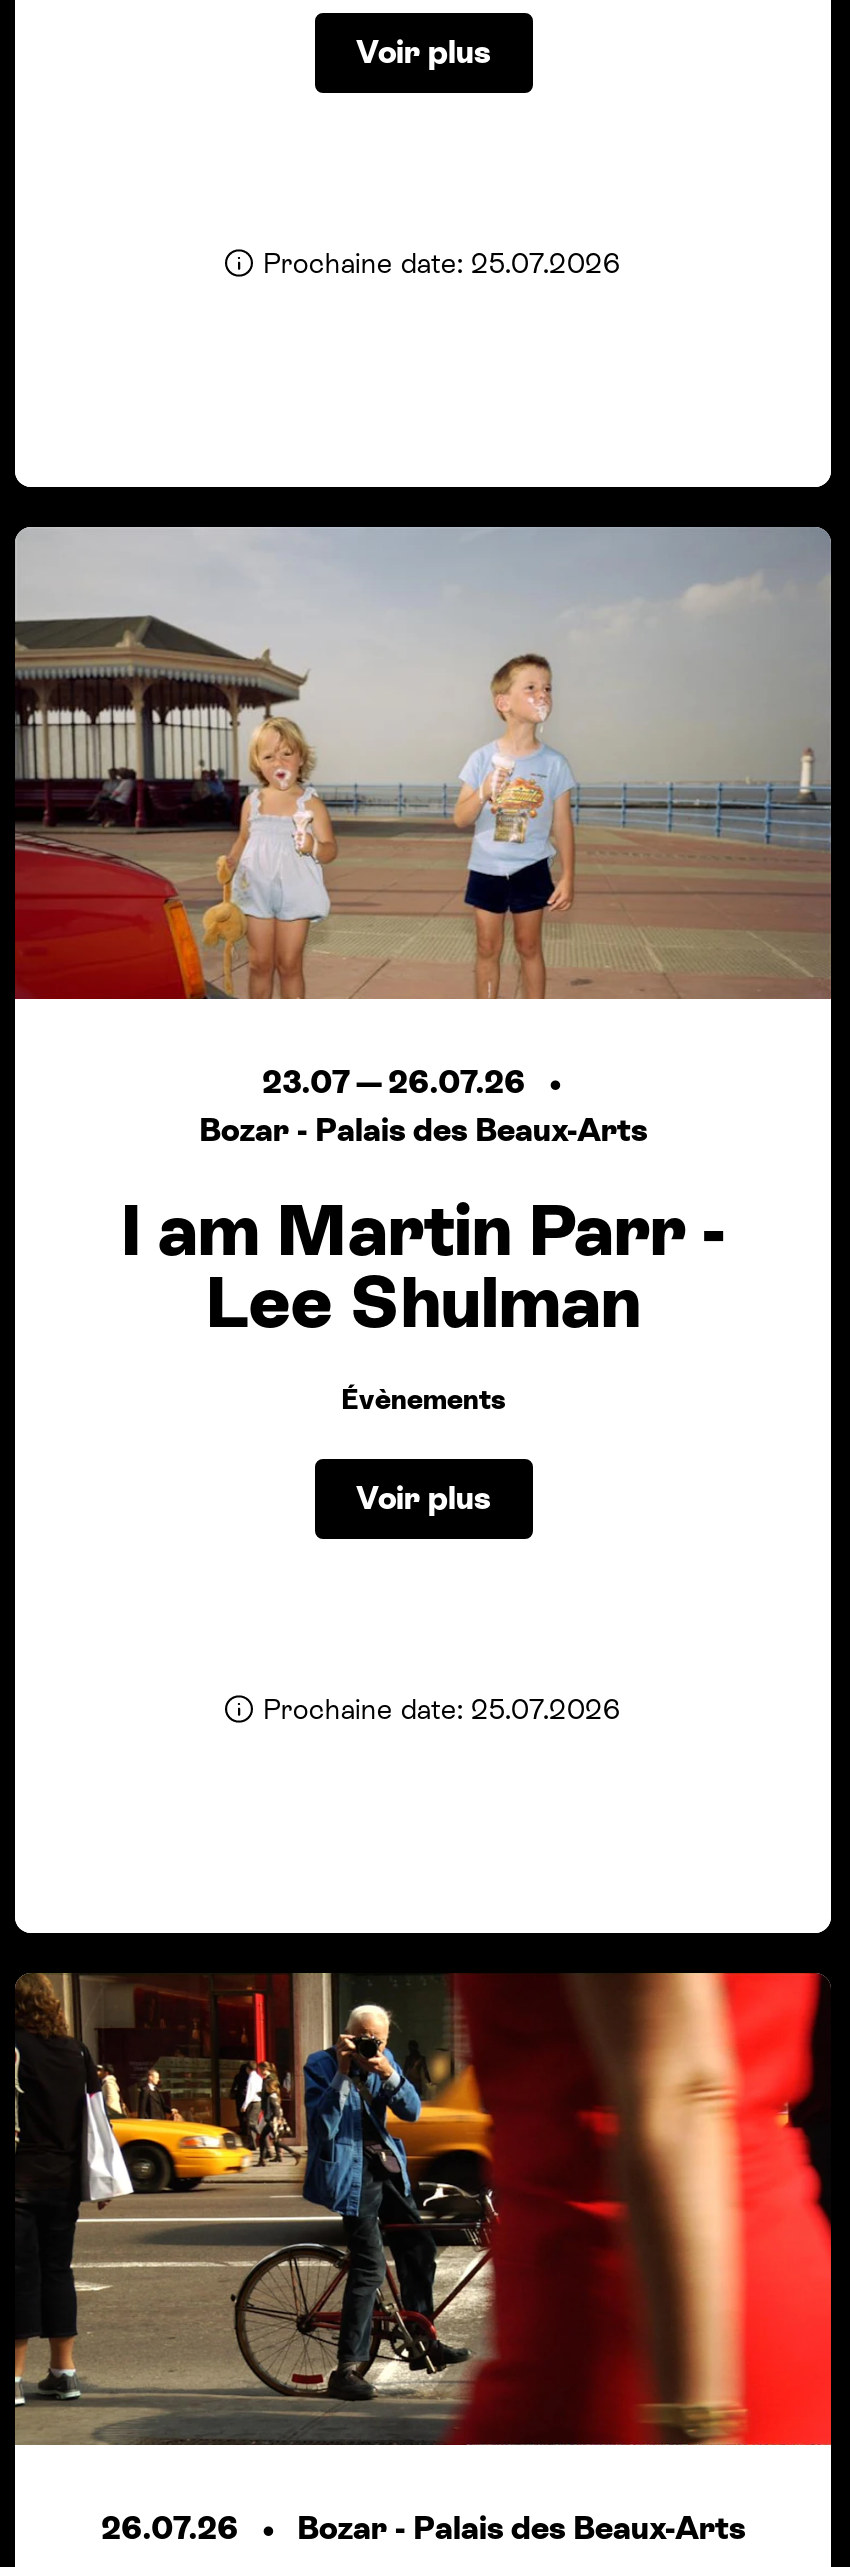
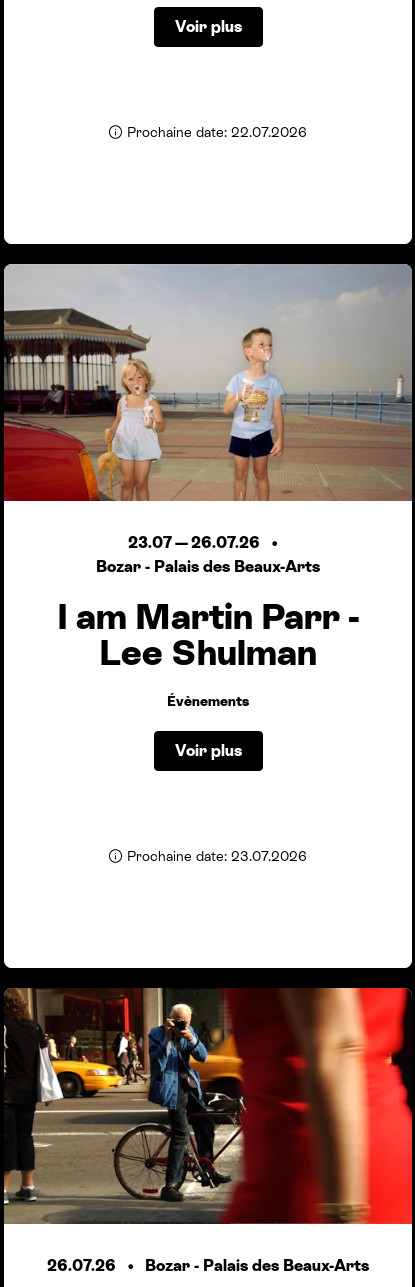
[263,248,621,280] Prochaine date: 25.07.2026 -> [127,124,307,140] Prochaine date: 22.07.2026
[263,1694,621,1726] Prochaine date: 25.07.2026 -> [127,848,307,864] Prochaine date: 23.07.2026

